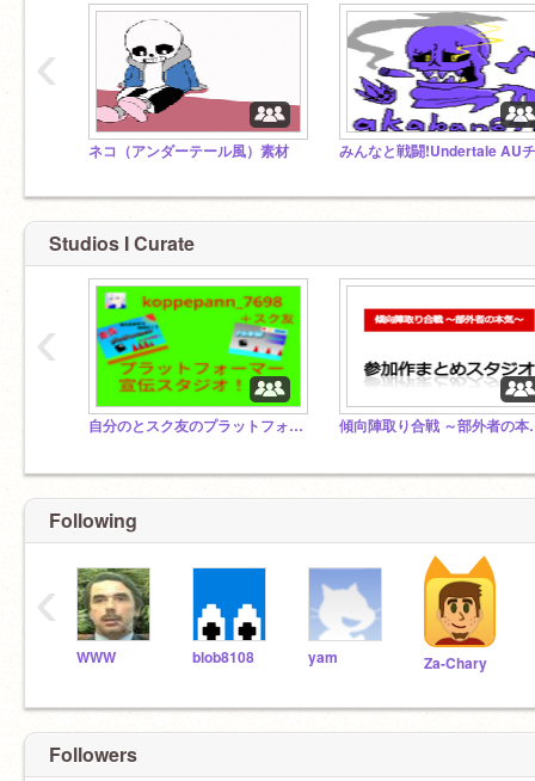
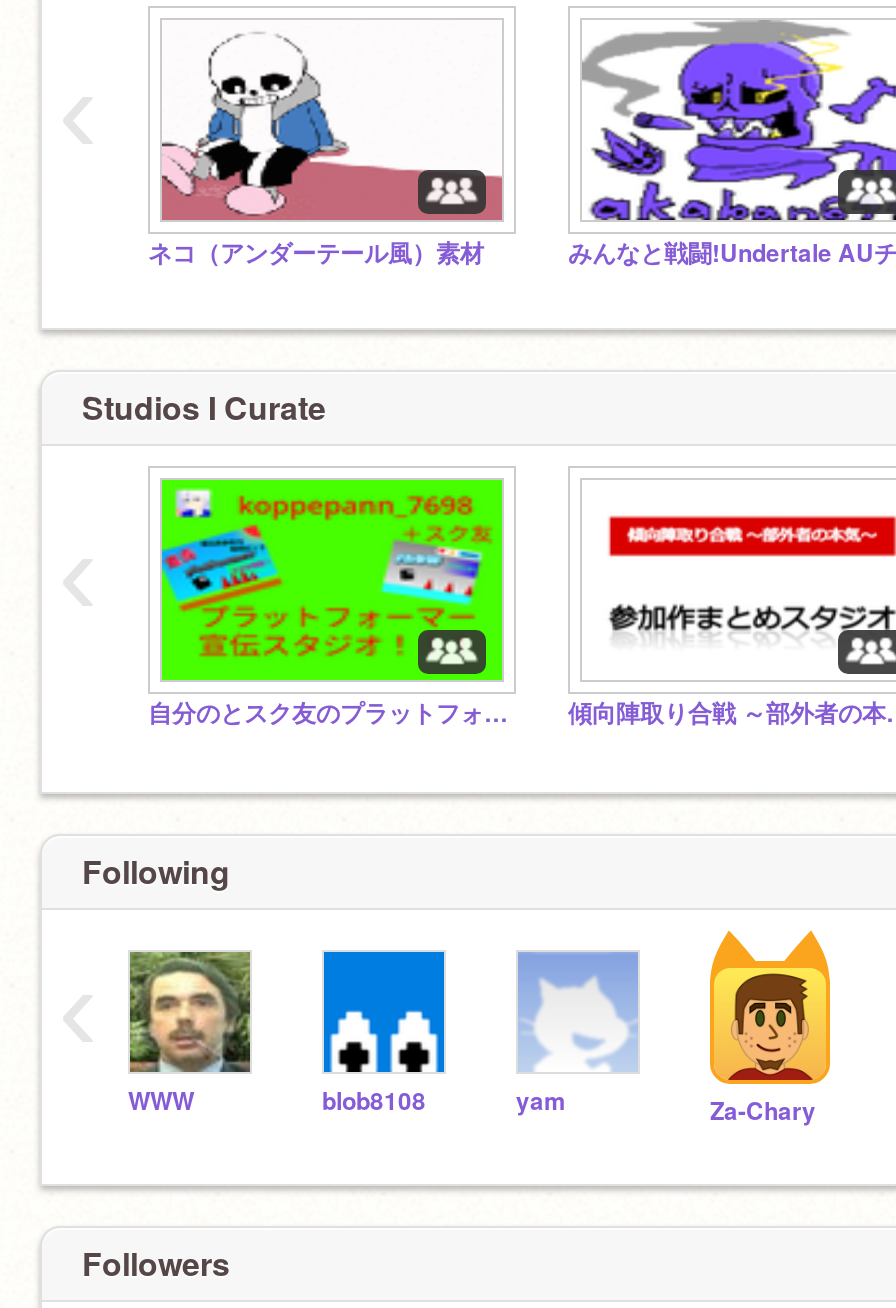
[97,82,174,127] [image] -> [162,136,294,214] [image]

